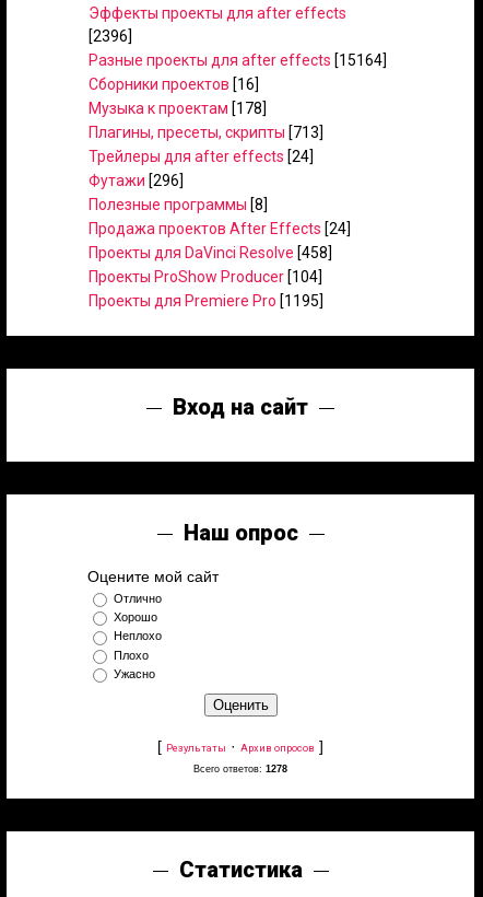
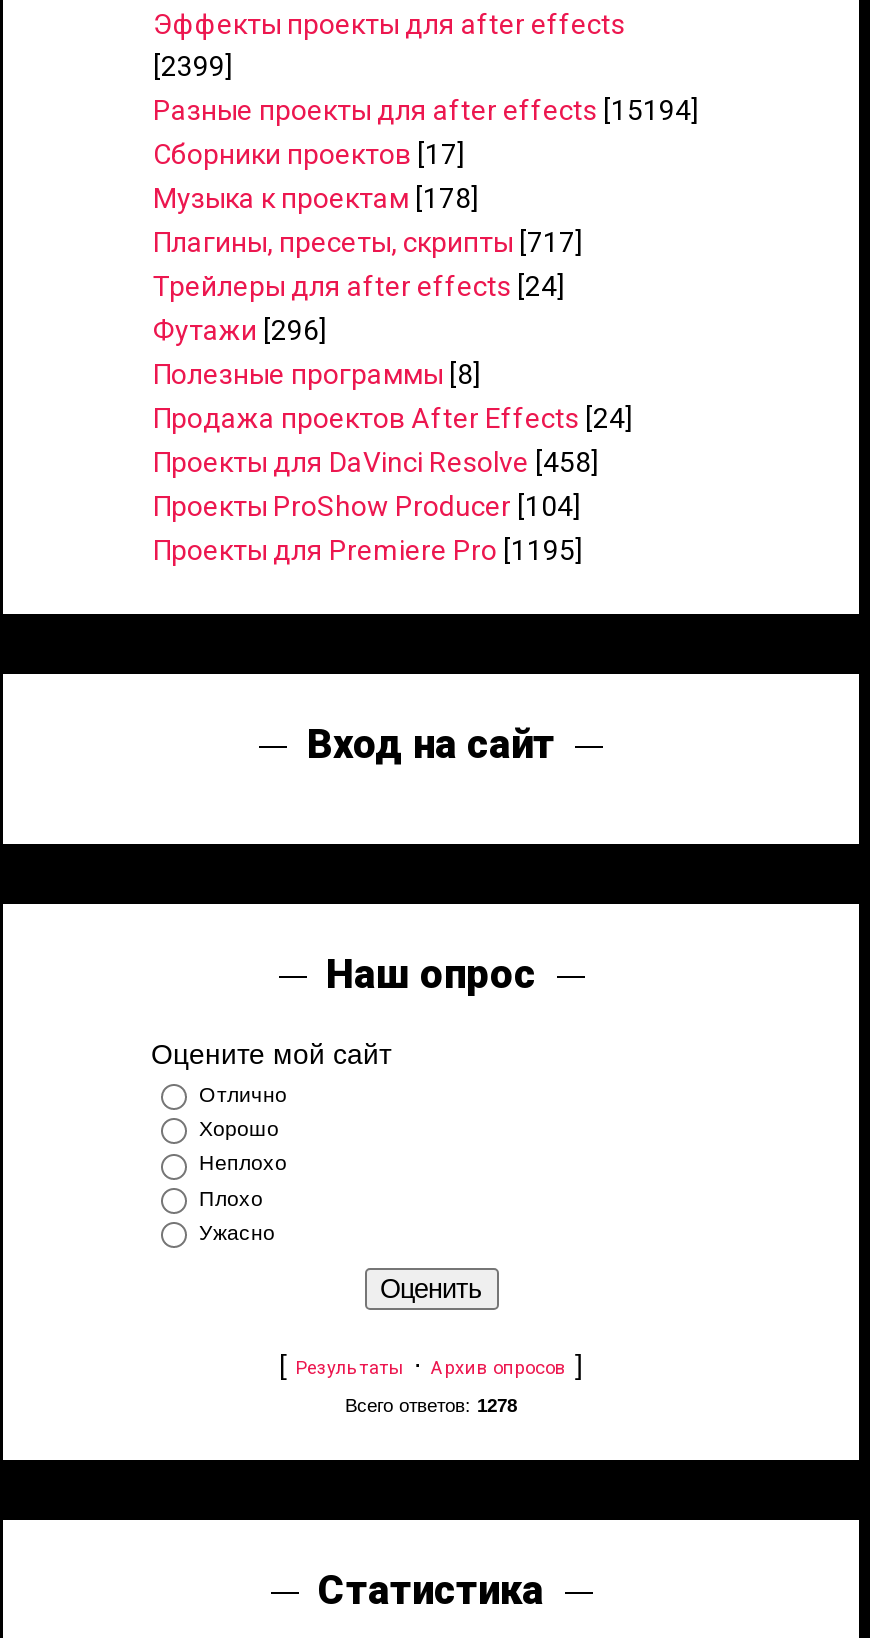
[89,27,132,45] [2396] -> [153,50,233,82] [2399]
[89,51,387,69] Разные проекты для after effects [15164] -> [153,94,699,126] Разные проекты для after effects [15194]
[89,75,259,93] Сборники проектов [16] -> [153,138,465,170] Сборники проектов [17]
[89,124,323,141] Плагины, пресеты, скрипты [713] -> [153,226,583,258] Плагины, пресеты, скрипты [717]

